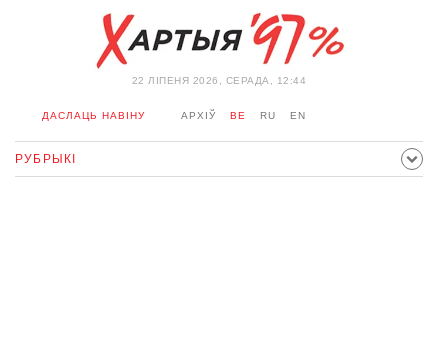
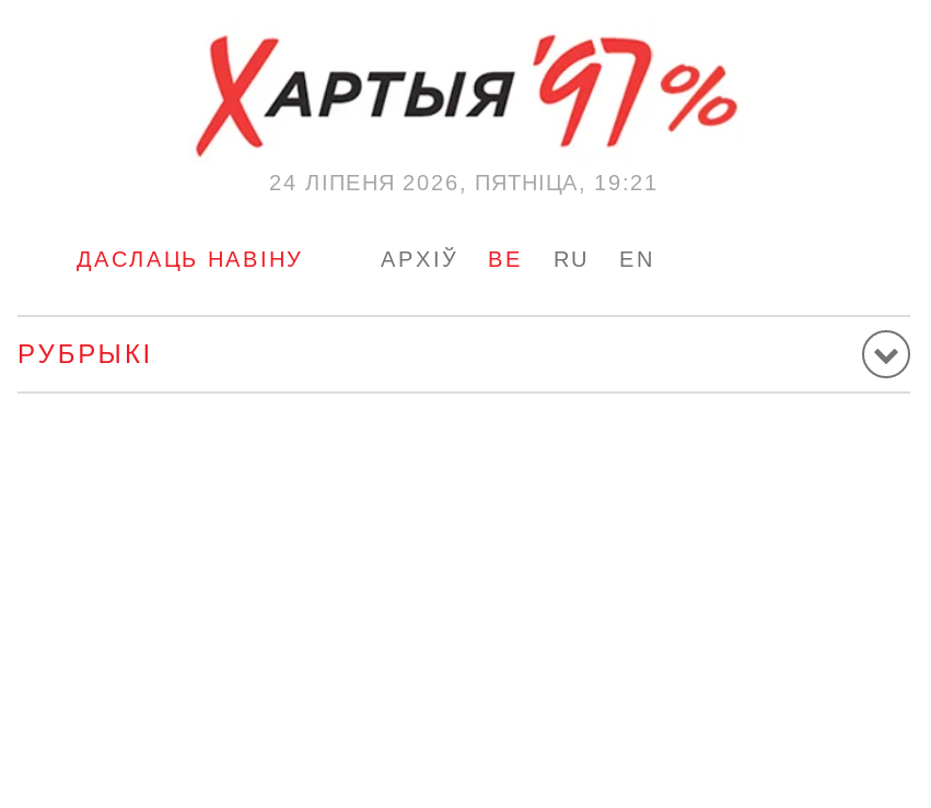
[132,75,306,86] 22 ЛIПЕНЯ 2026, СЕРАДА, 12:44 -> [269,171,659,195] 24 ЛIПЕНЯ 2026, ПЯТНІЦА, 19:21

